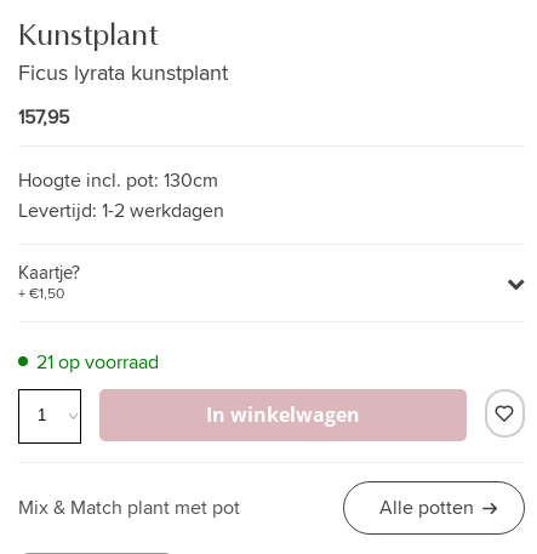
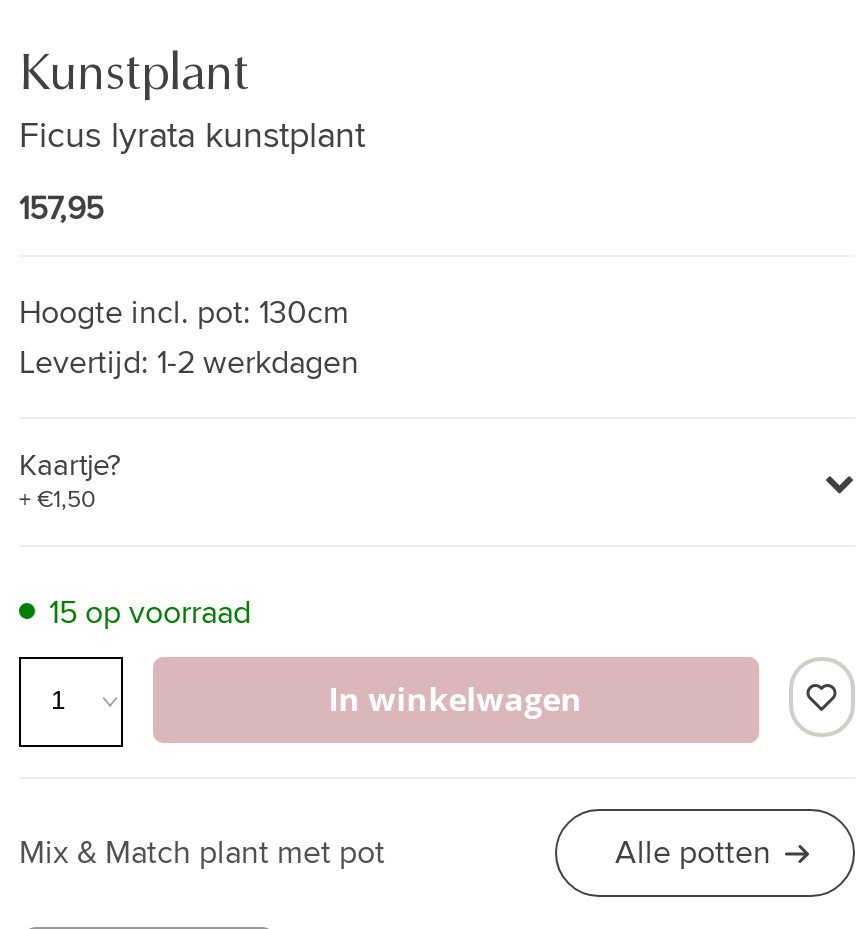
[36,348,159,375] 21 op voorraad -> [49,588,251,634] 15 op voorraad

